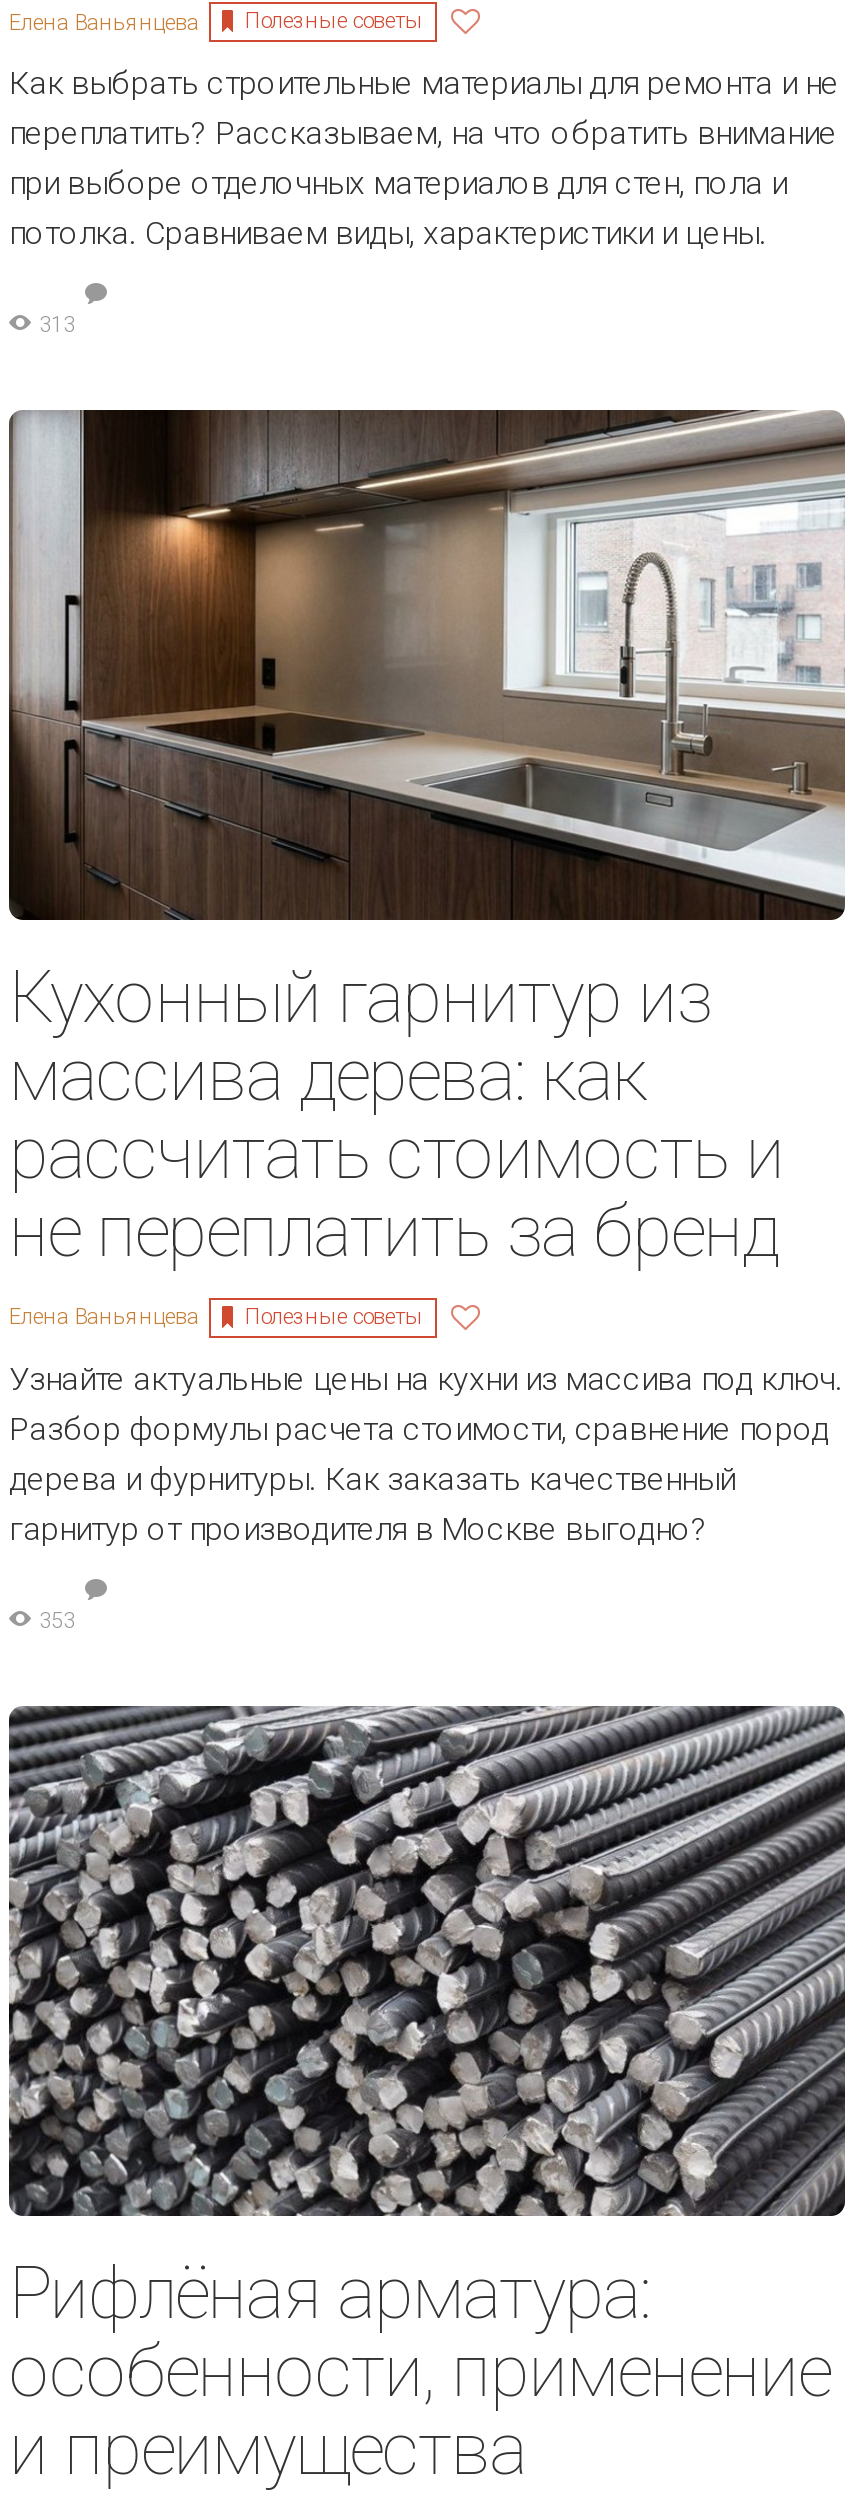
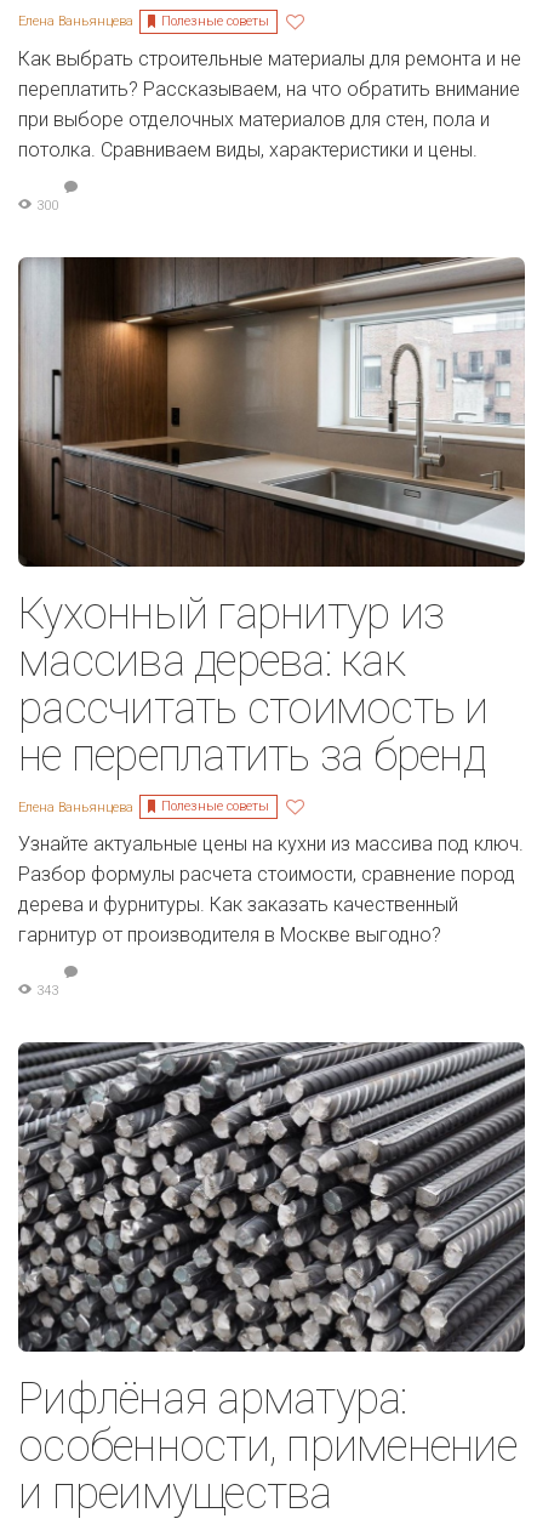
[39,313,75,339] 313 -> [36,198,58,214] 300
[39,1608,75,1634] 353 -> [36,983,58,999] 343

